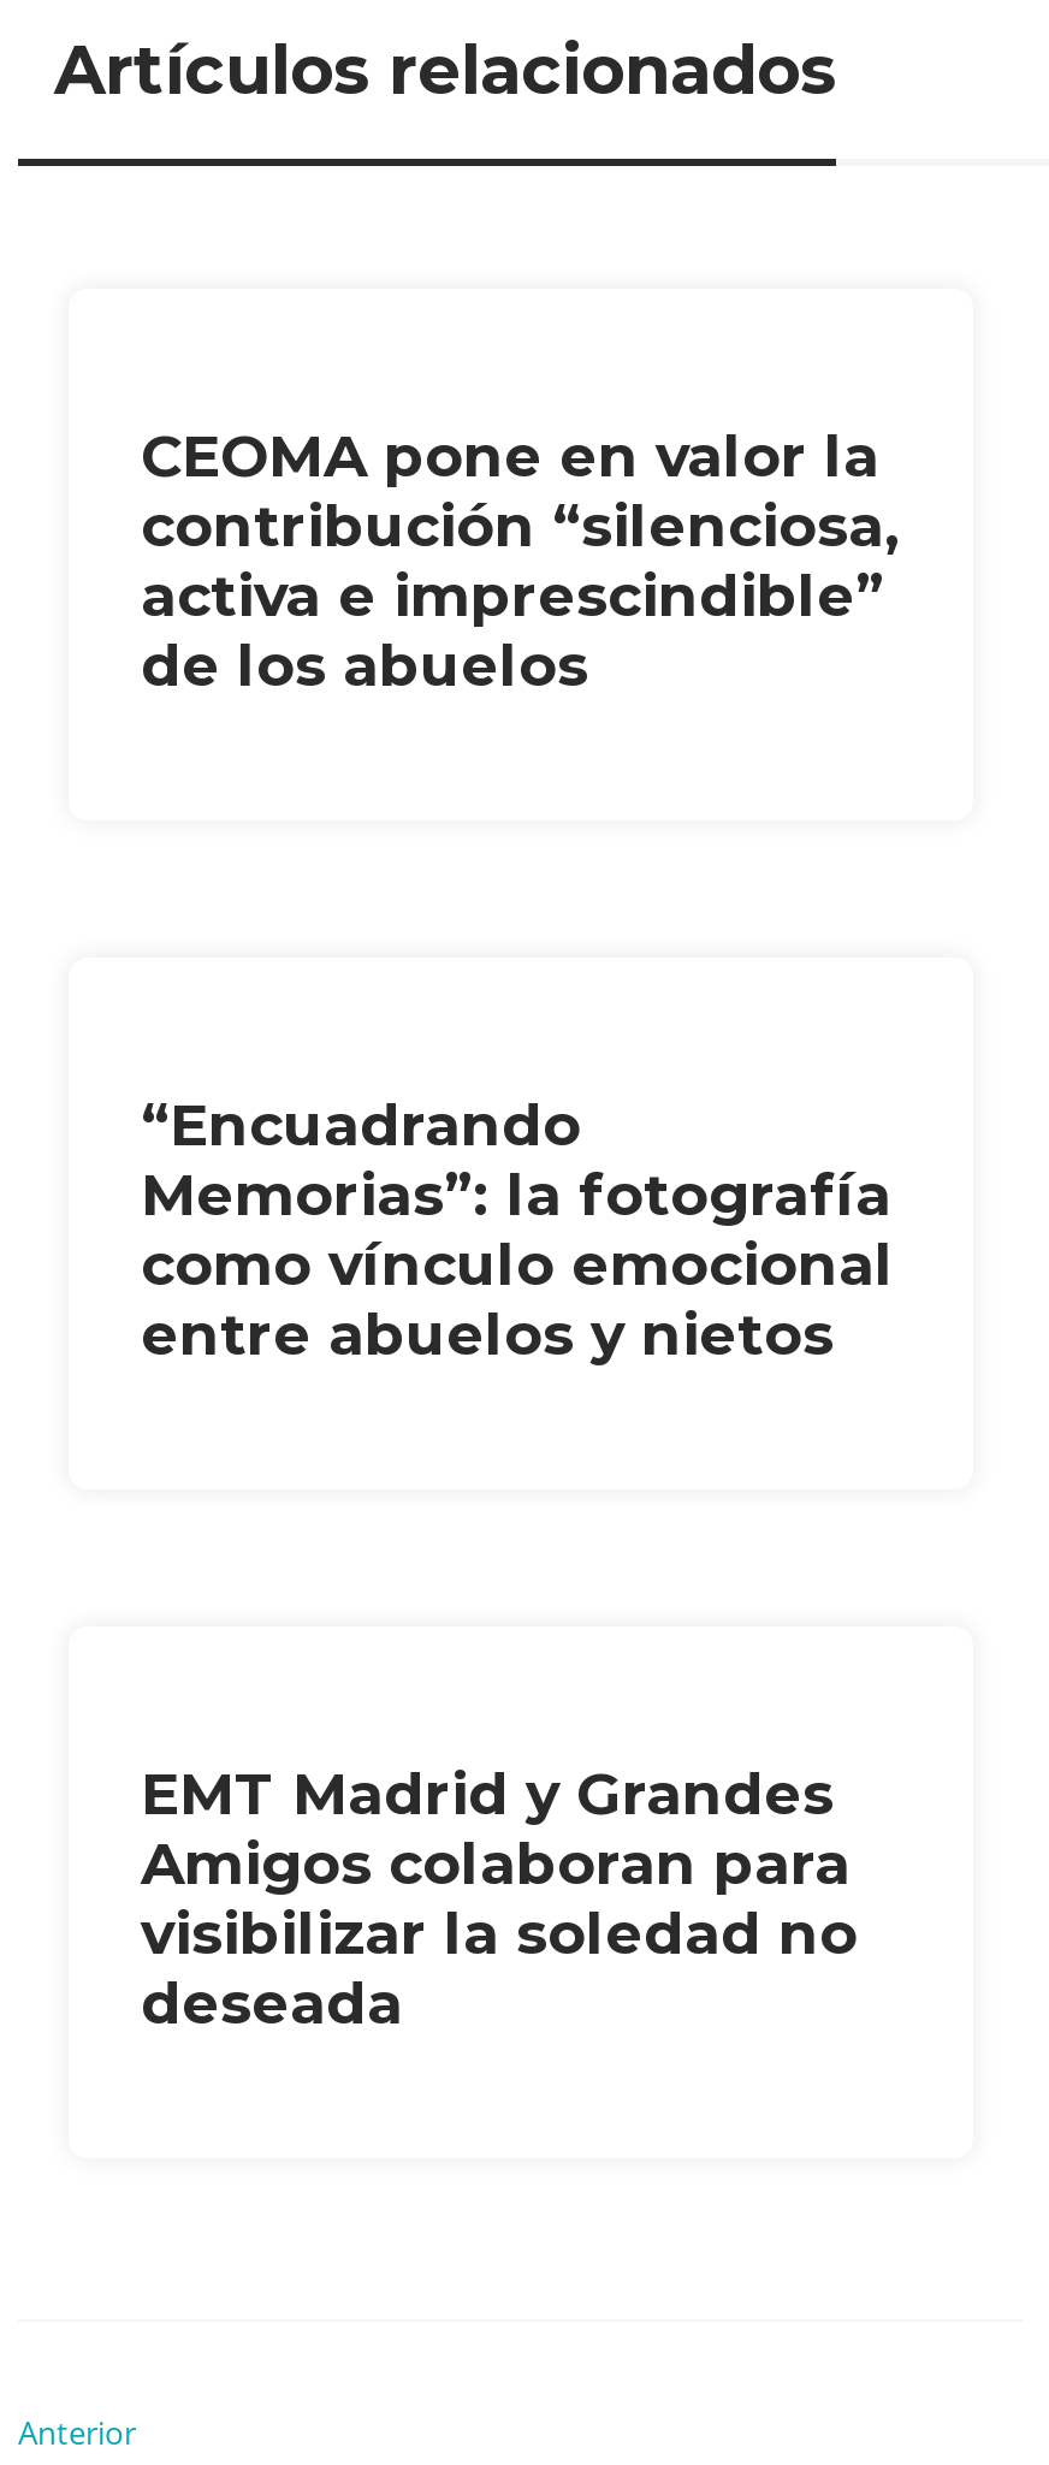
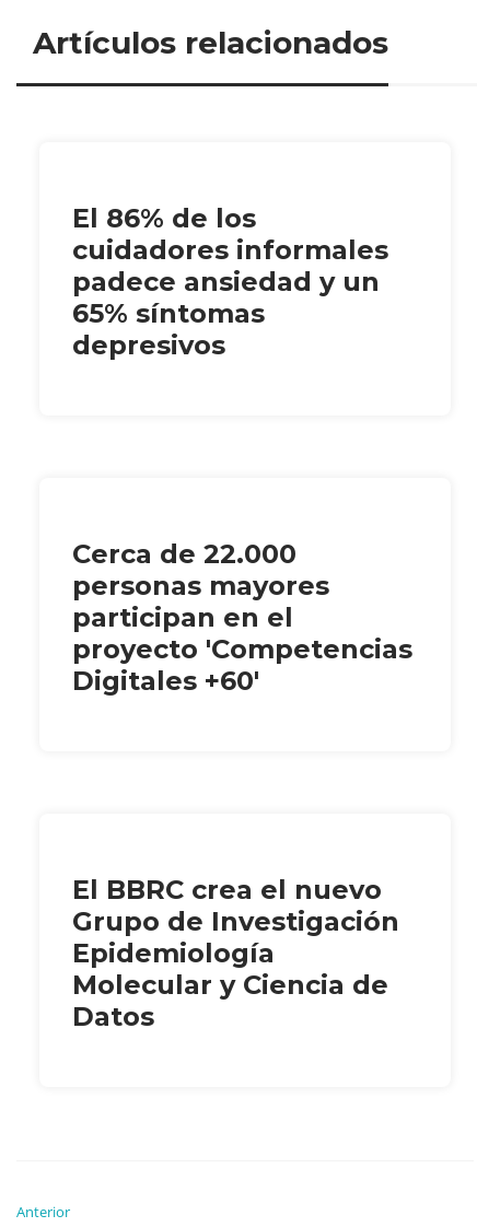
[141,421,901,700] CEOMA pone en valor la | contribución “silenciosa, | activa e imprescindible” | de los abuelos -> [72,202,388,361] El 86% de los | cuidadores informales | padece ansiedad y un | 65% síntomas | depresivos
[141,1090,894,1369] “Encuadrando | Memorias”: la fotografía | como vínculo emocional | entre abuelos y nietos -> [72,538,412,697] Cerca de 22.000 | personas mayores | participan en el | proyecto 'Competencias | Digitales +60'
[141,1759,858,2038] EMT Madrid y Grandes | Amigos colaboran para | visibilizar la soledad no | deseada -> [72,874,399,1032] El BBRC crea el nuevo | Grupo de Investigación | Epidemiología | Molecular y Ciencia de | Datos

